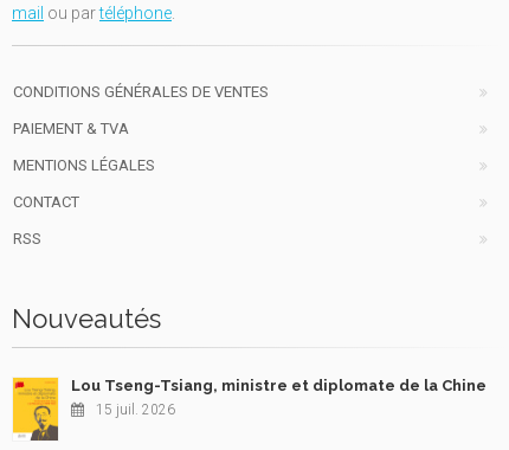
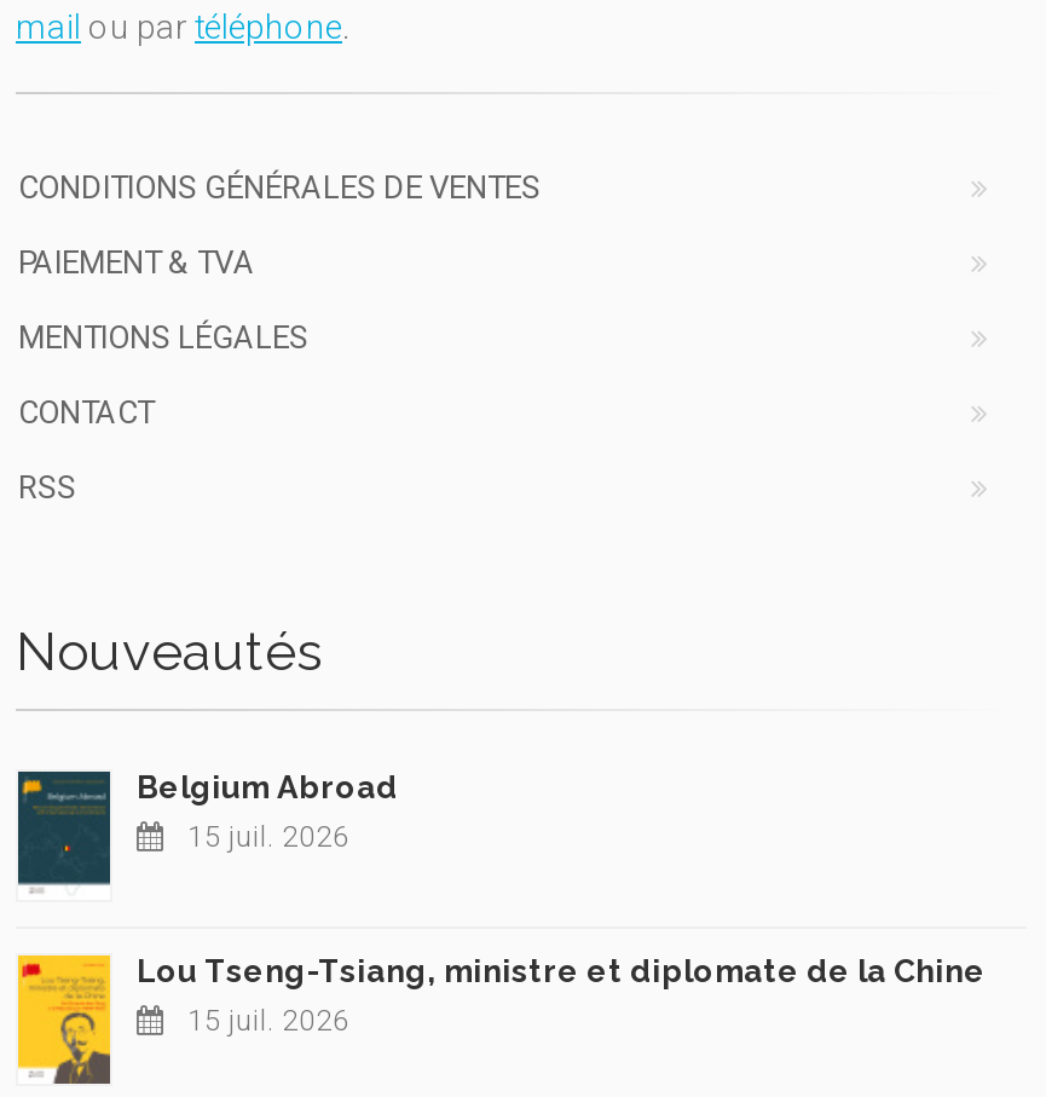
none -> [16,769,398,888] [image] | Belgium Abroad | 15 juil. 2026

